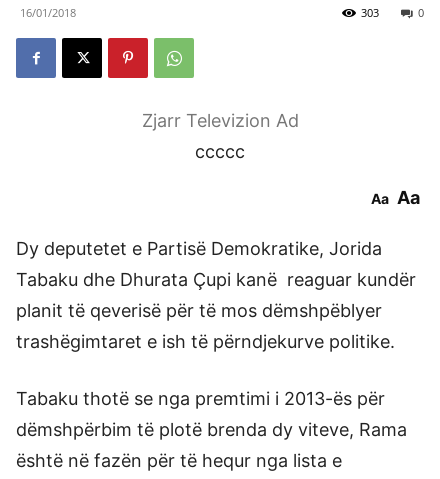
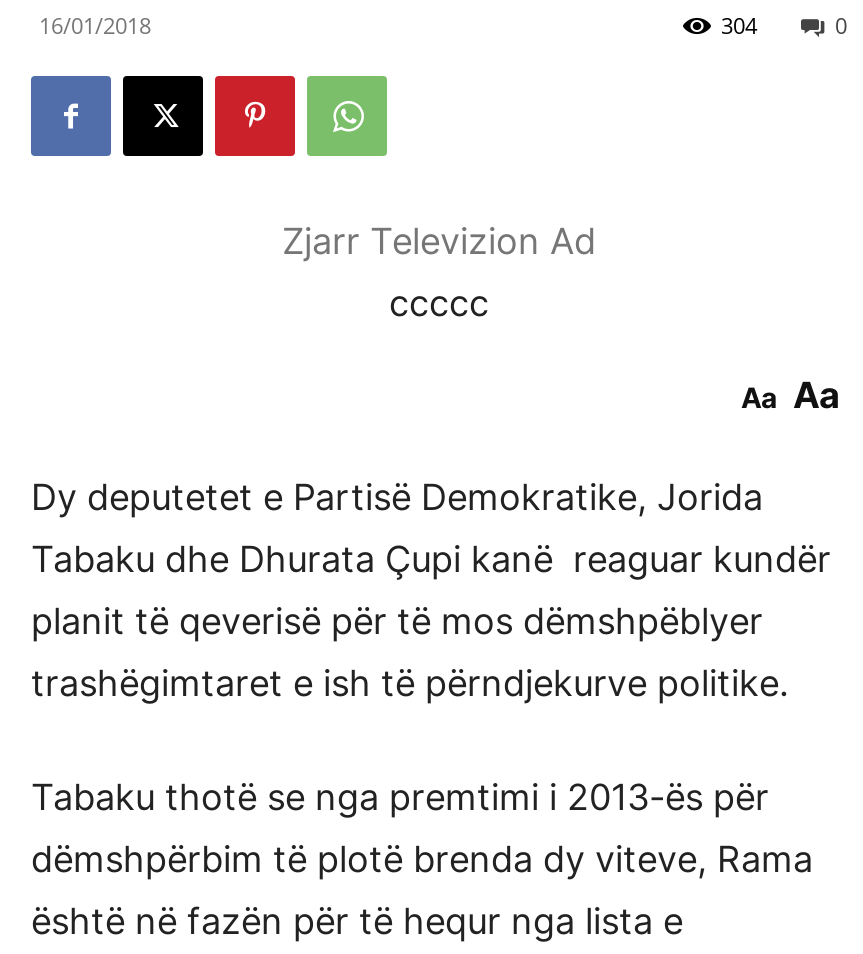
[361,5,379,20] 303 -> [721,10,757,40] 304

